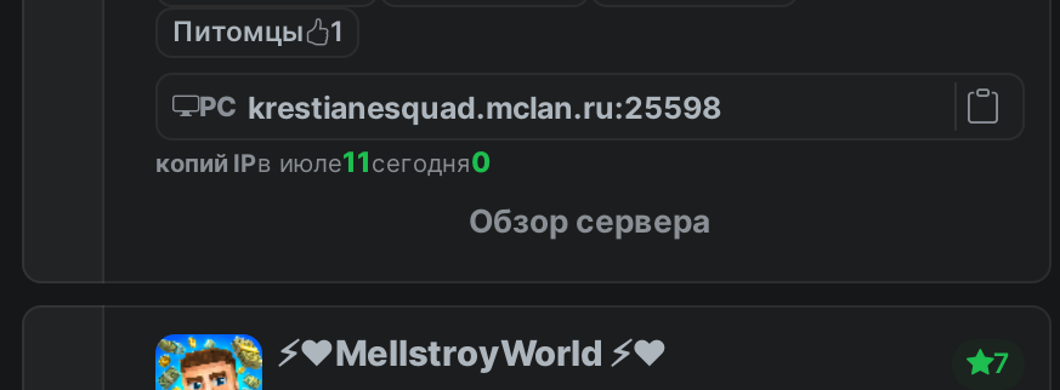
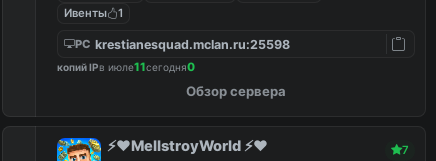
[172,15,304,48] Питомцы -> [64,6,107,20] Ивенты

